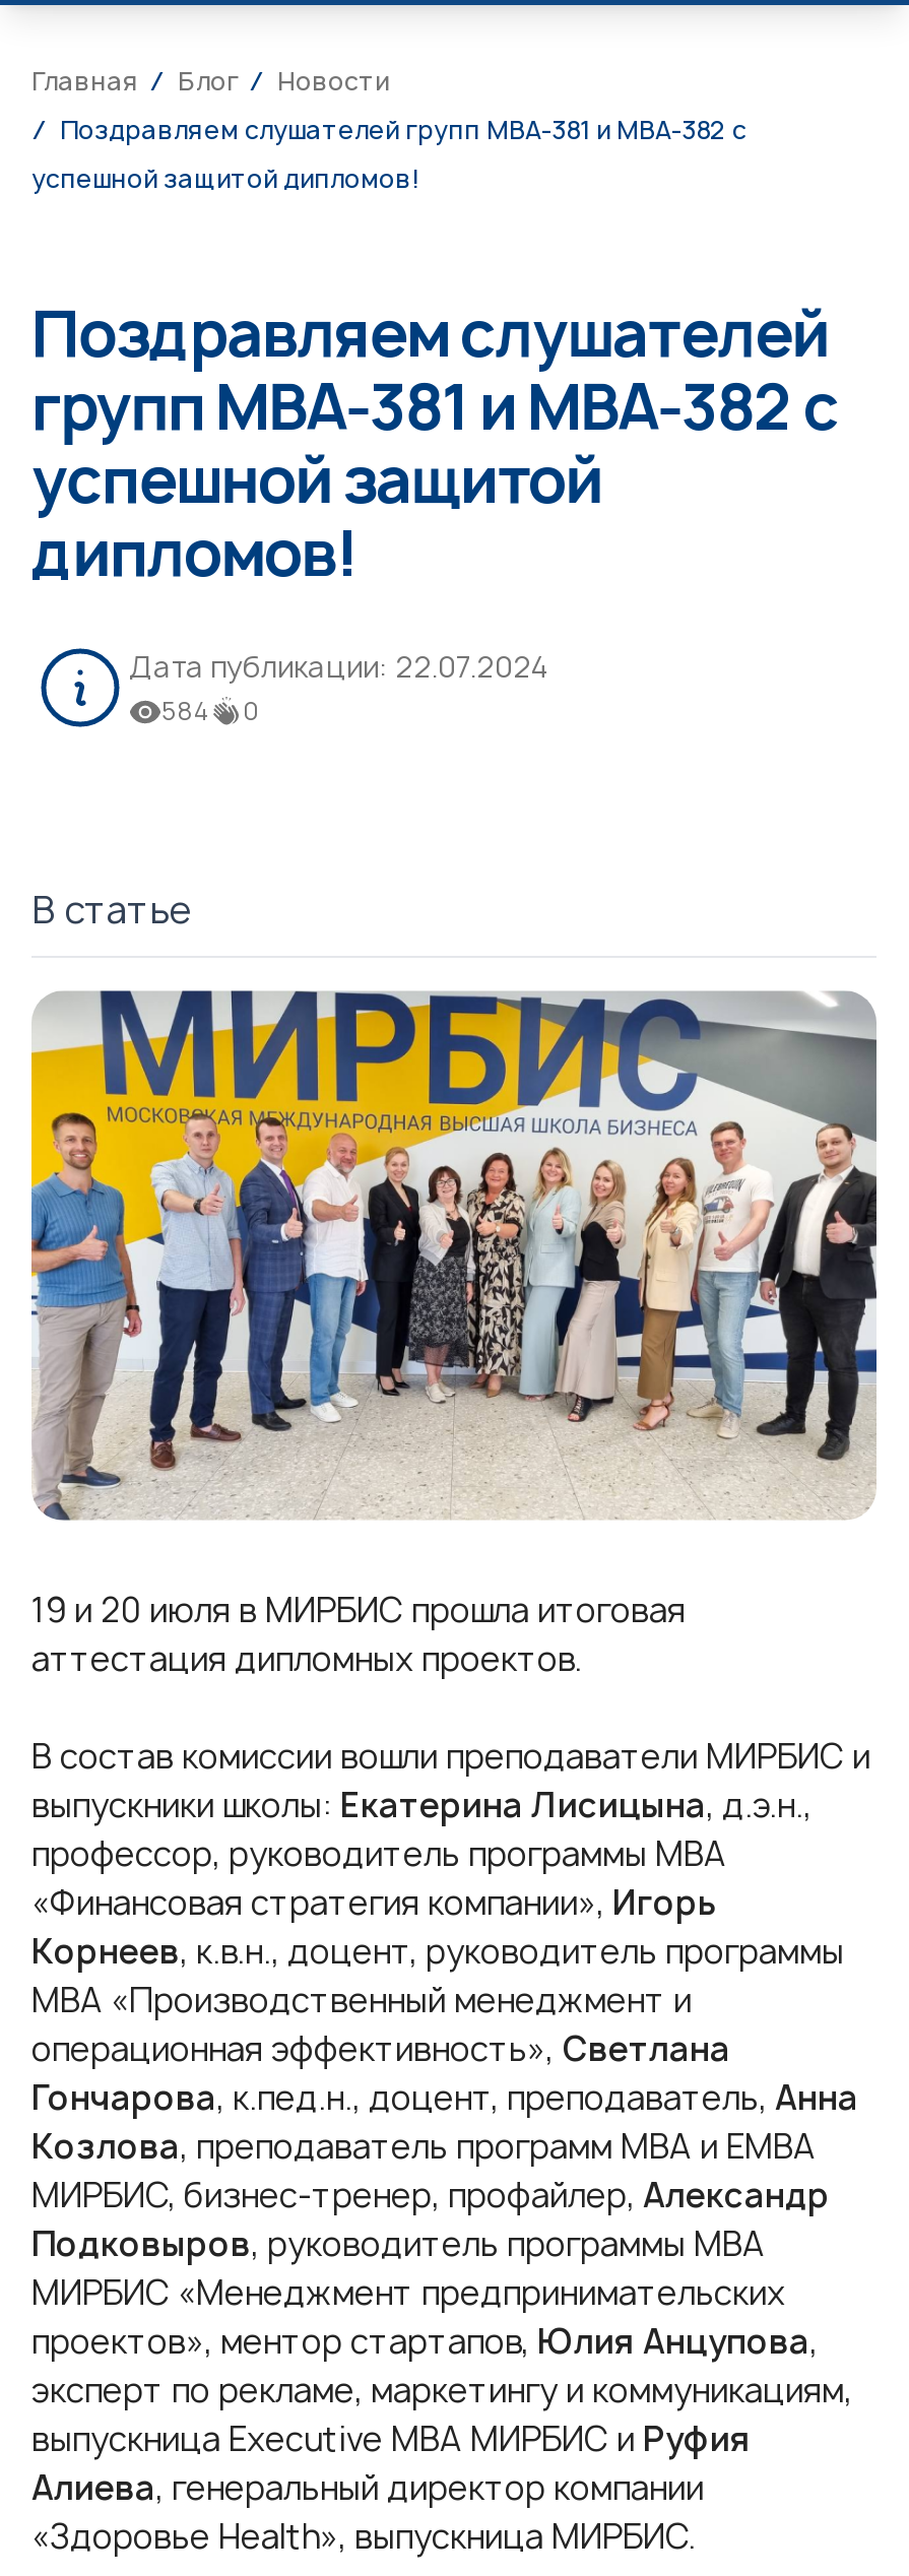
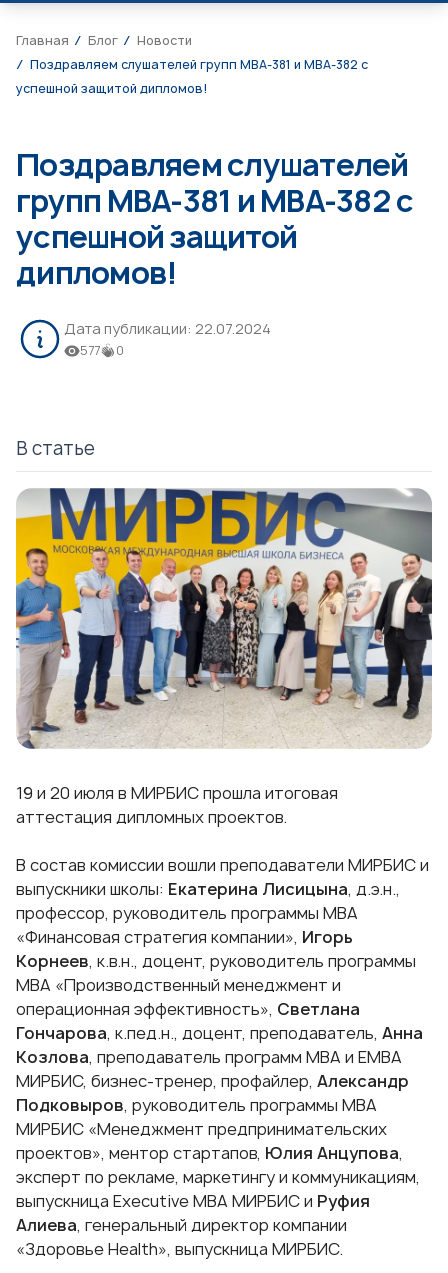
[161,694,259,728] 584 0 -> [80,342,124,359] 577 0

